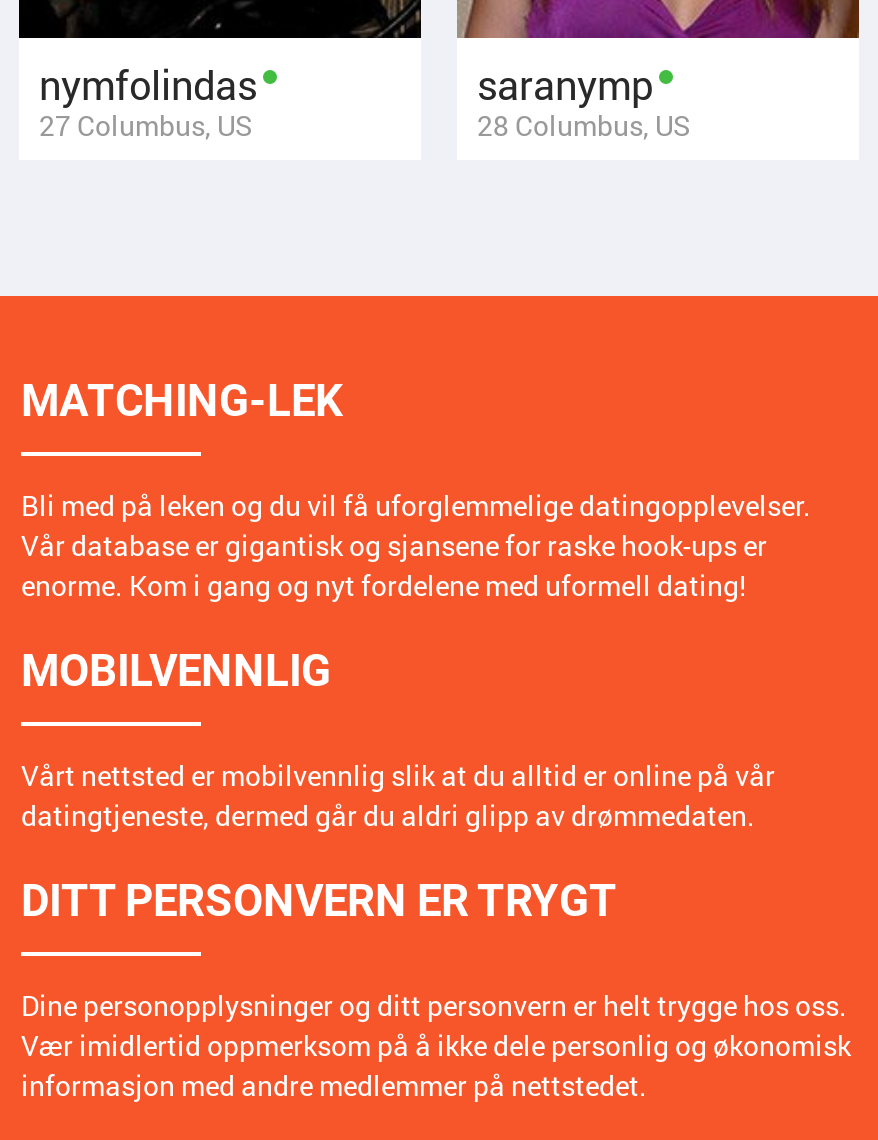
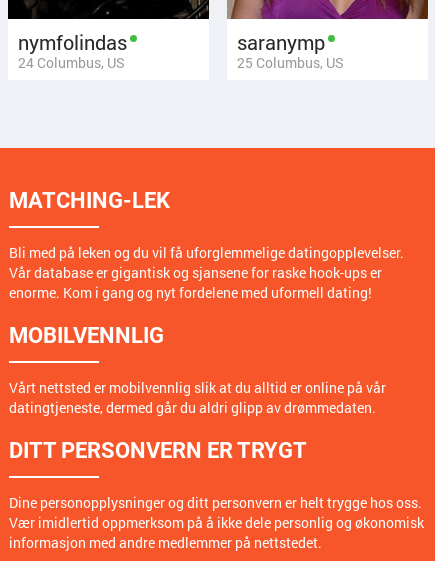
[39,106,253,144] 27 Columbus, US -> [18,53,125,72] 24 Columbus, US
[477,106,691,144] 28 Columbus, US -> [237,53,344,72] 25 Columbus, US

